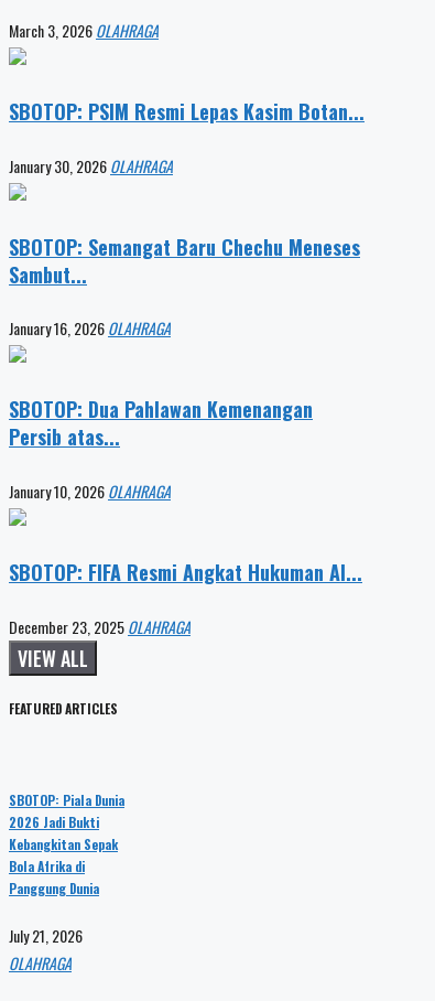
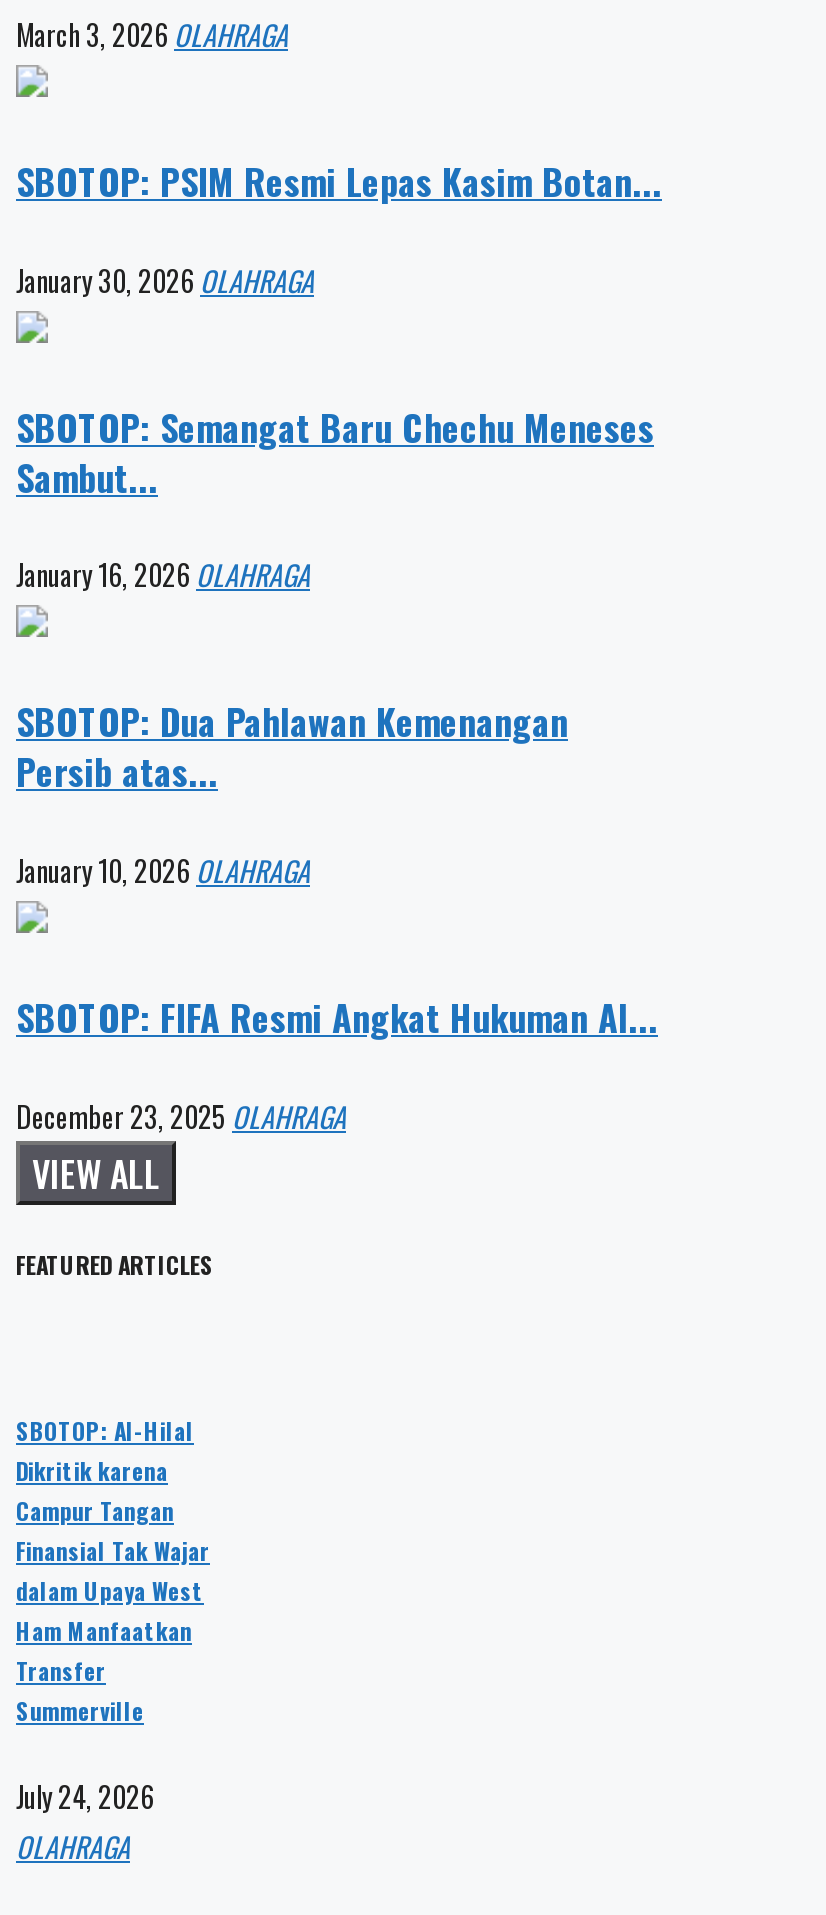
[9,791,124,898] SBOTOP: Piala Dunia | 2026 Jadi Bukti | Kebangkitan Sepak | Bola Afrika di | Panggung Dunia -> [16,1414,210,1728] SBOTOP: Al-Hilal | Dikritik karena | Campur Tangan | Finansial Tak Wajar | dalam Upaya West | Ham Manfaatkan | Transfer | Summerville
[9,924,83,947] July 21, 2026 -> [16,1775,154,1817] July 24, 2026

